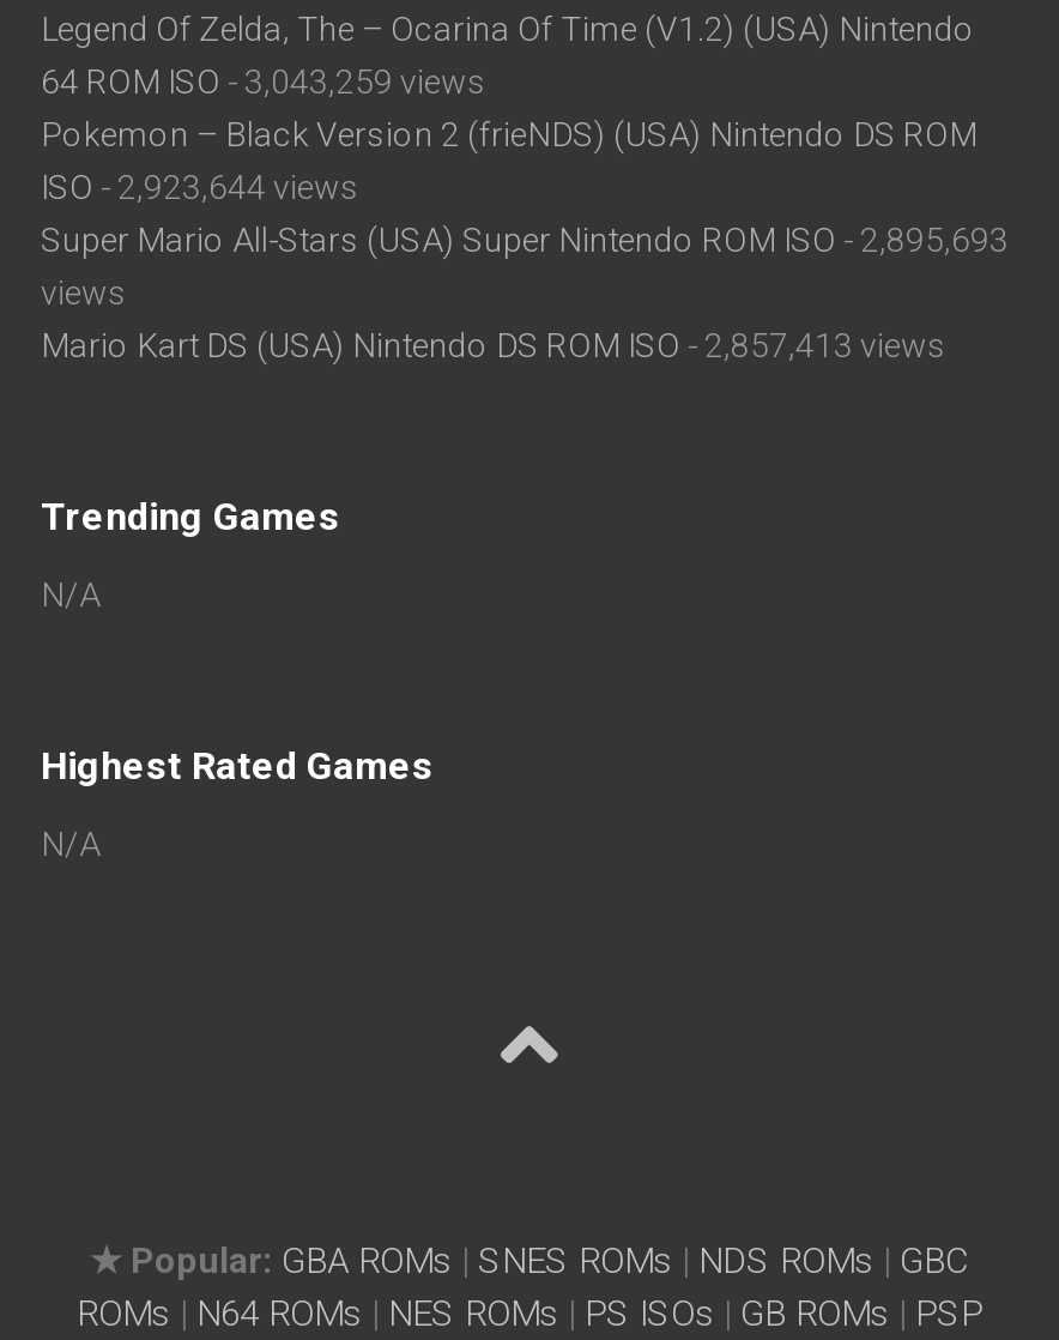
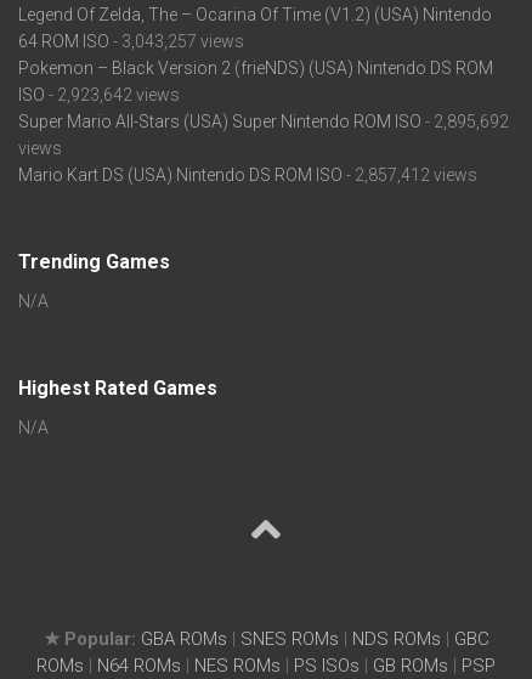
[41,63,486,101] 64 ROM ISO - 3,043,259 views -> [18,32,244,51] 64 ROM ISO - 3,043,257 views
[41,168,359,207] ISO - 2,923,644 views -> [18,85,180,105] ISO - 2,923,642 views
[41,221,1009,259] Super Mario All-Stars (USA) Super Nintendo ROM ISO - 2,895,693 -> [18,112,509,131] Super Mario All-Stars (USA) Super Nintendo ROM ISO - 2,895,692
[41,326,946,365] Mario Kart DS (USA) Nintendo DS ROM ISO - 2,857,413 views -> [18,165,477,185] Mario Kart DS (USA) Nintendo DS ROM ISO - 2,857,412 views

